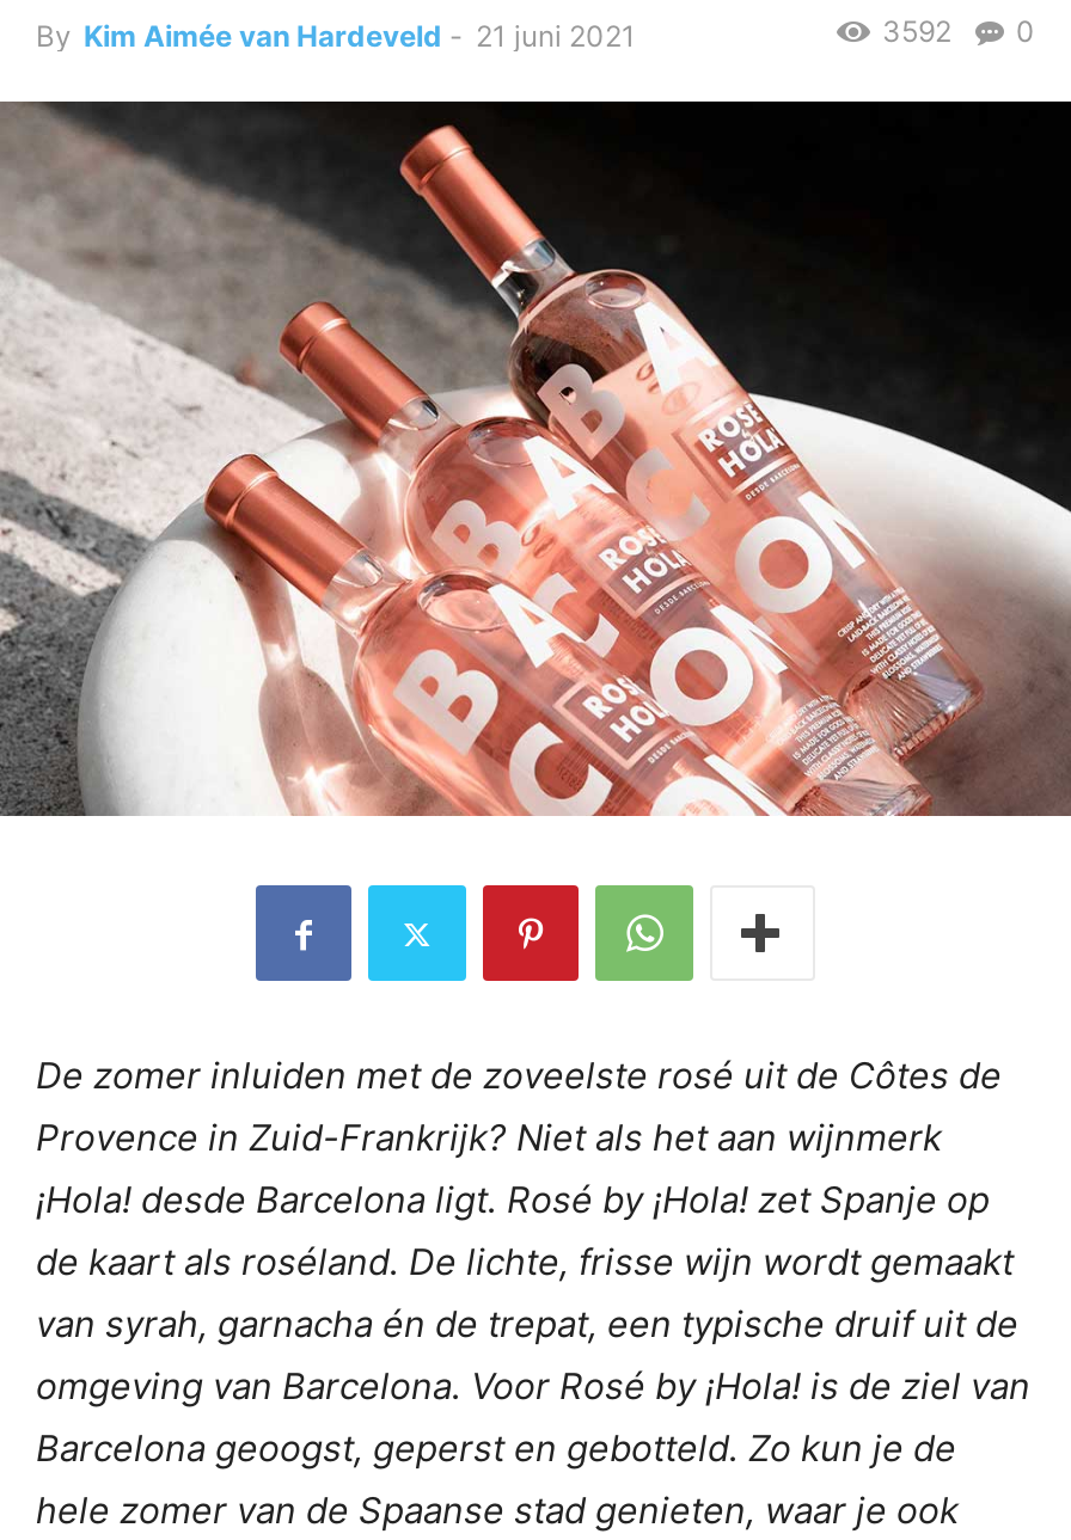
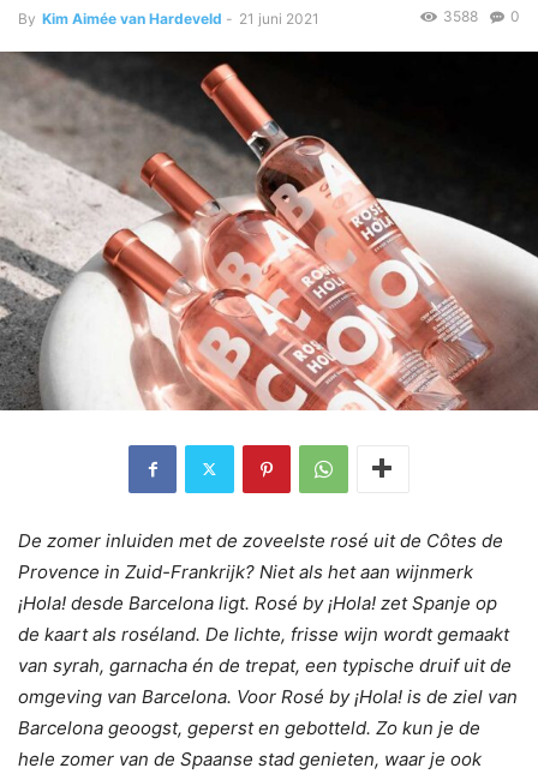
[882,13,1035,49] 3592 0 -> [443,7,520,25] 3588 0

